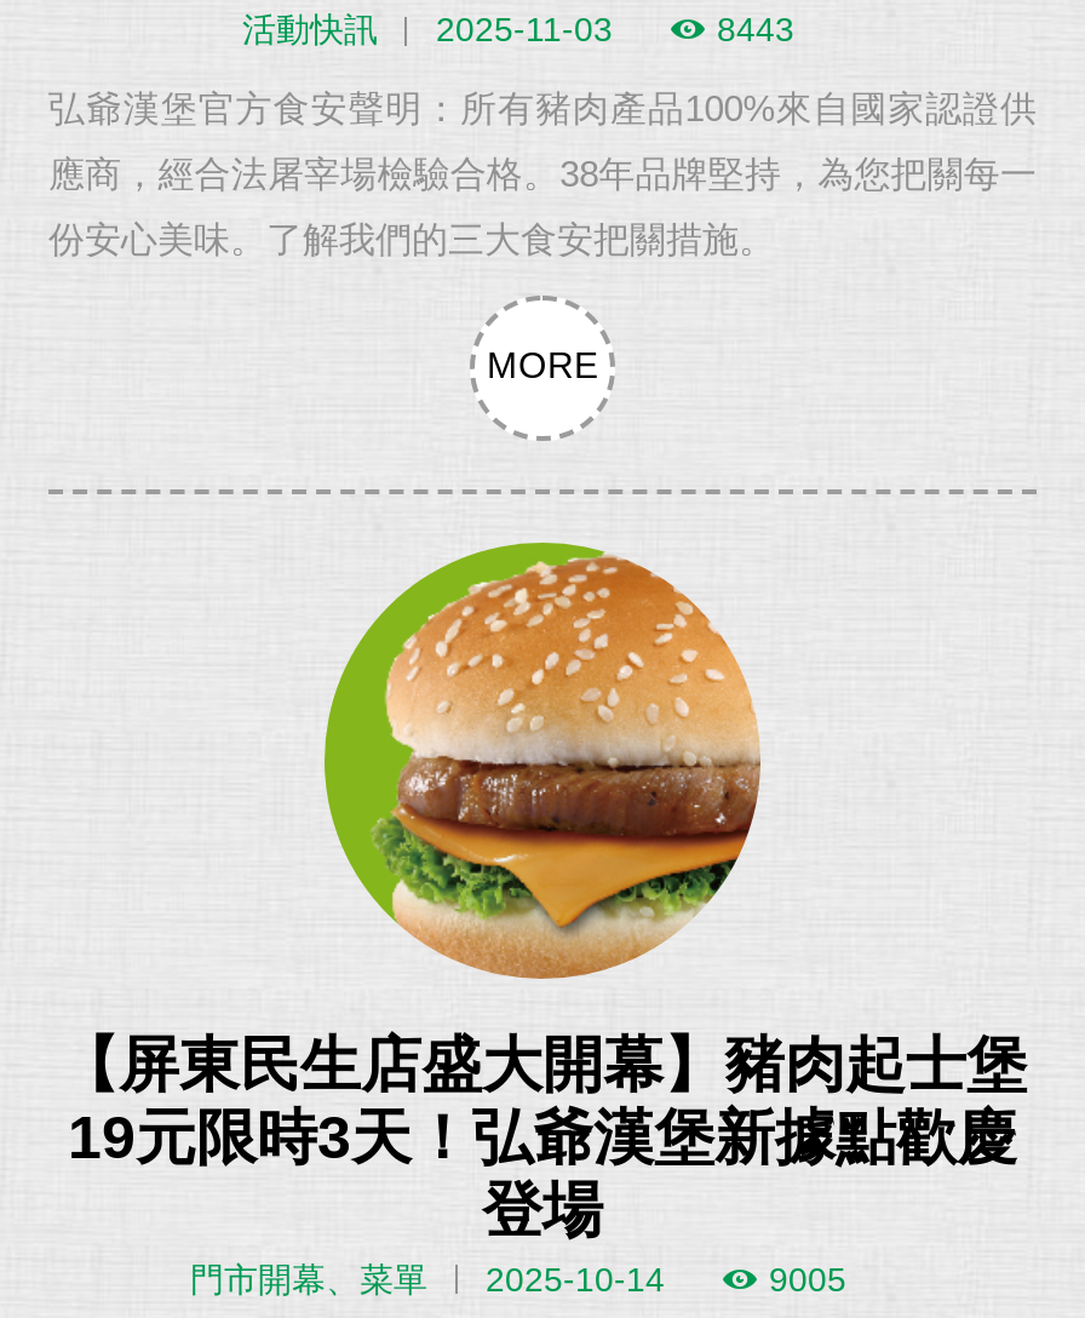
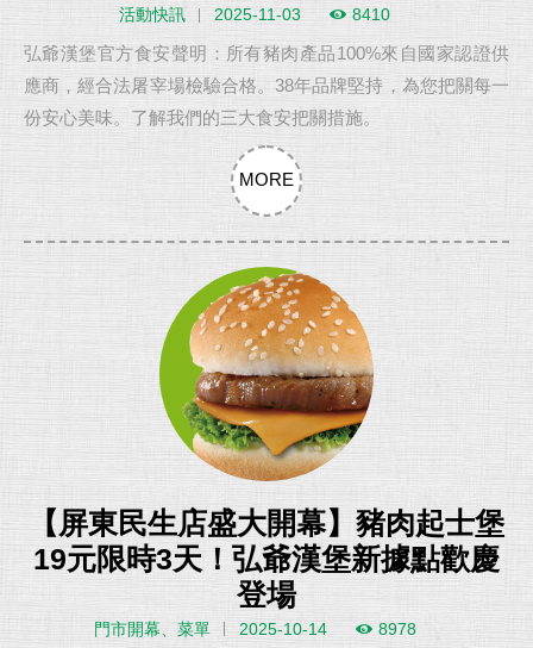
[717,10,794,48] 8443 -> [352,5,390,24] 8410
[769,1259,846,1298] 9005 -> [378,619,416,638] 8978

